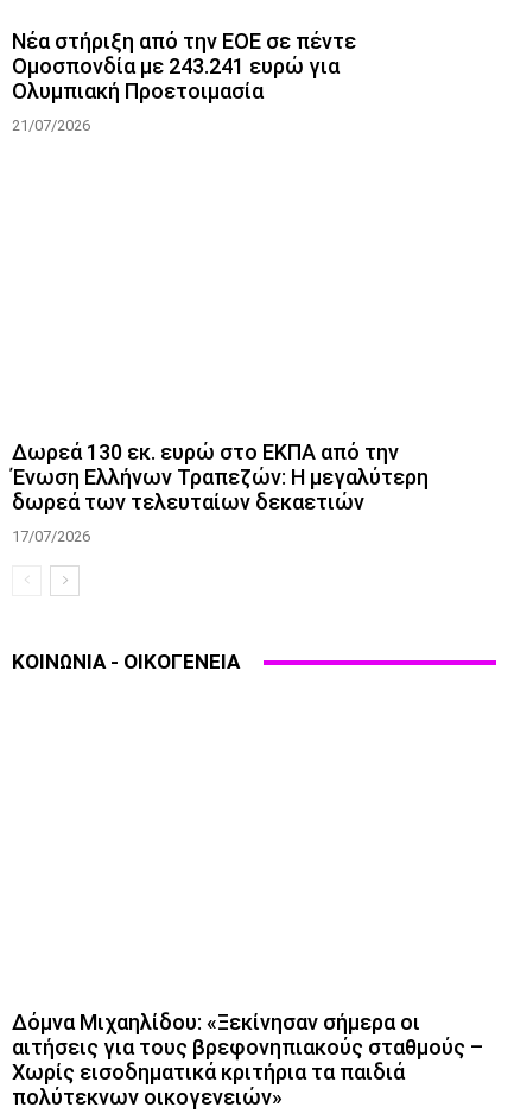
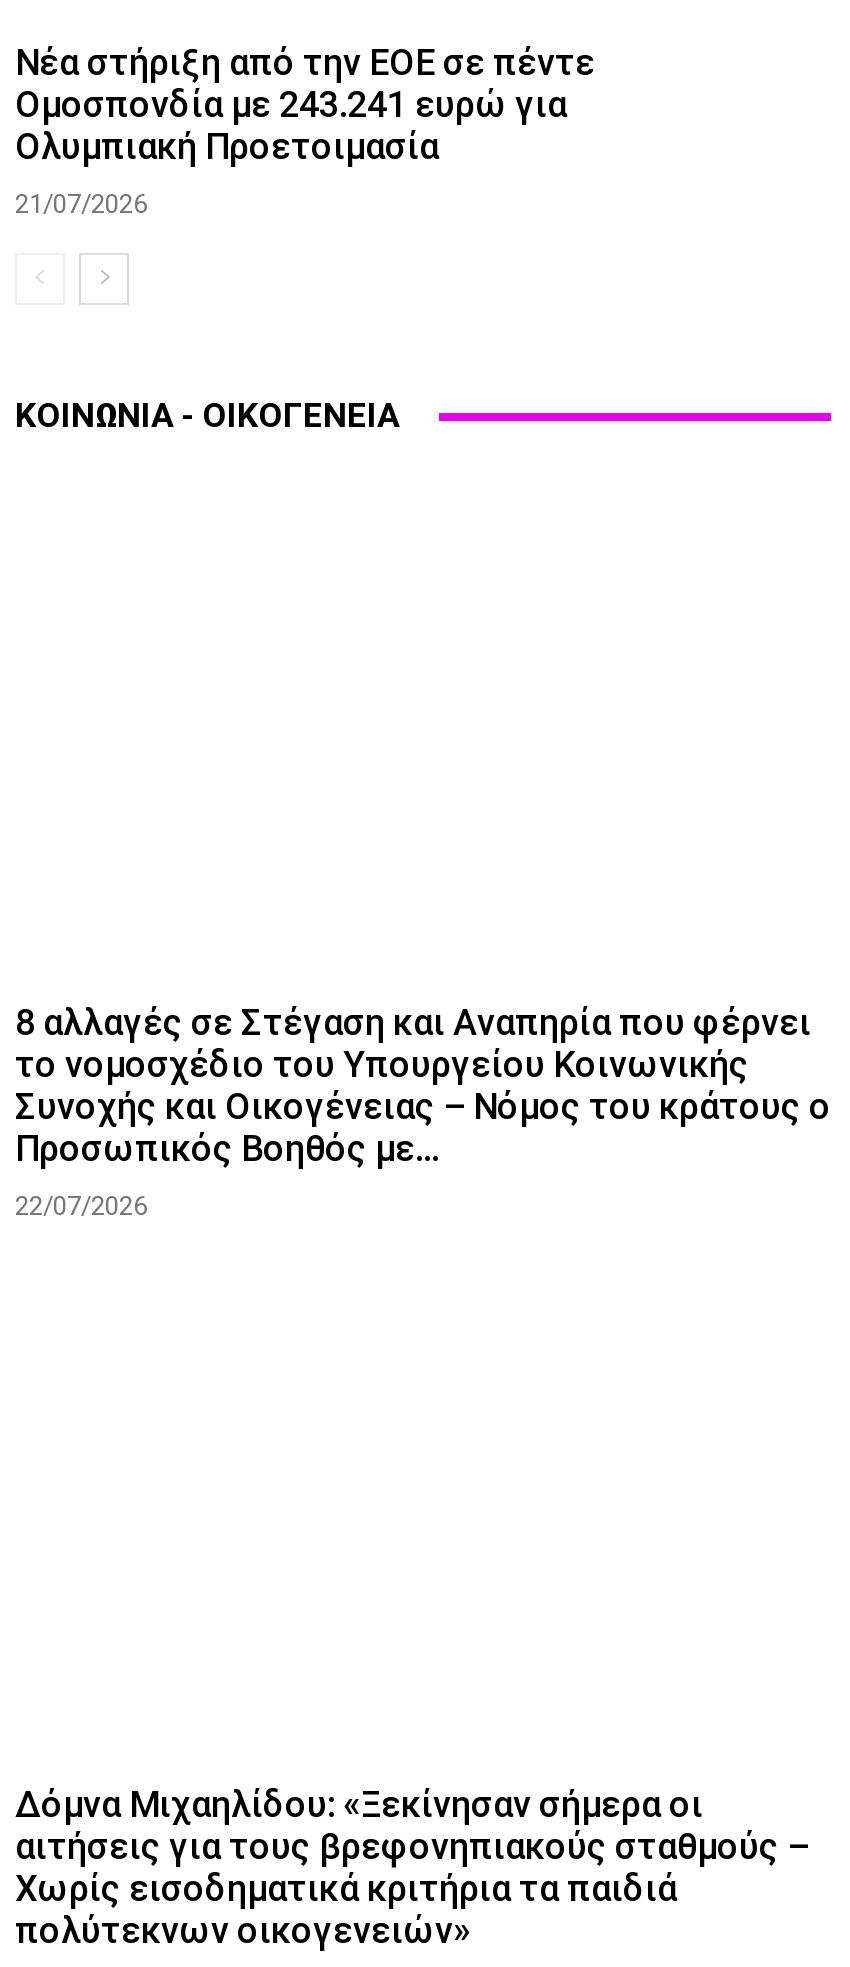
[12,440,429,545] Δωρεά 130 εκ. ευρώ στο ΕΚΠΑ από την | Ένωση Ελλήνων Τραπεζών: Η μεγαλύτερη | δωρεά των τελευταίων δεκαετιών | 17/07/2026 -> none
moved [12,650,240,674] -> [15,396,399,436]: ΚΟΙΝΩΝΙΑ - ΟΙΚΟΓΕΝΕΙΑ
none -> [15,1001,831,1221] 8 αλλαγές σε Στέγαση και Αναπηρία που φέρνει | το νομοσχέδιο του Υπουργείου Κοινωνικής | Συνοχής και Οικογένειας – Νόμος του κράτους ο | Προσωπικός Βοηθός με... | 22/07/2026

